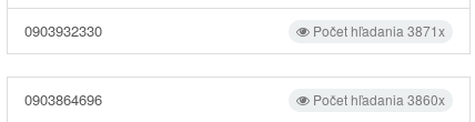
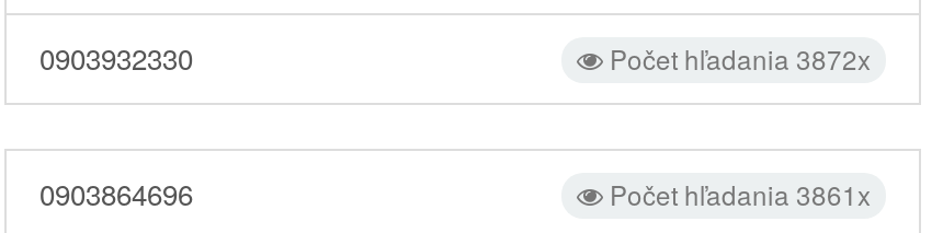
[310,21,445,40] Počet hľadania 3871x -> [603,39,871,76] Počet hľadania 3872x
[310,90,445,108] Počet hľadania 3860x -> [603,174,871,212] Počet hľadania 3861x

